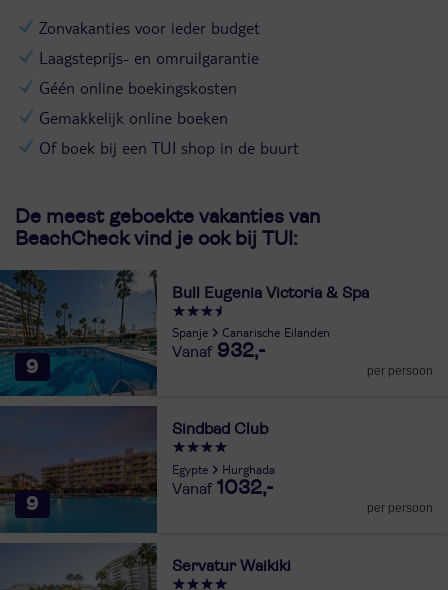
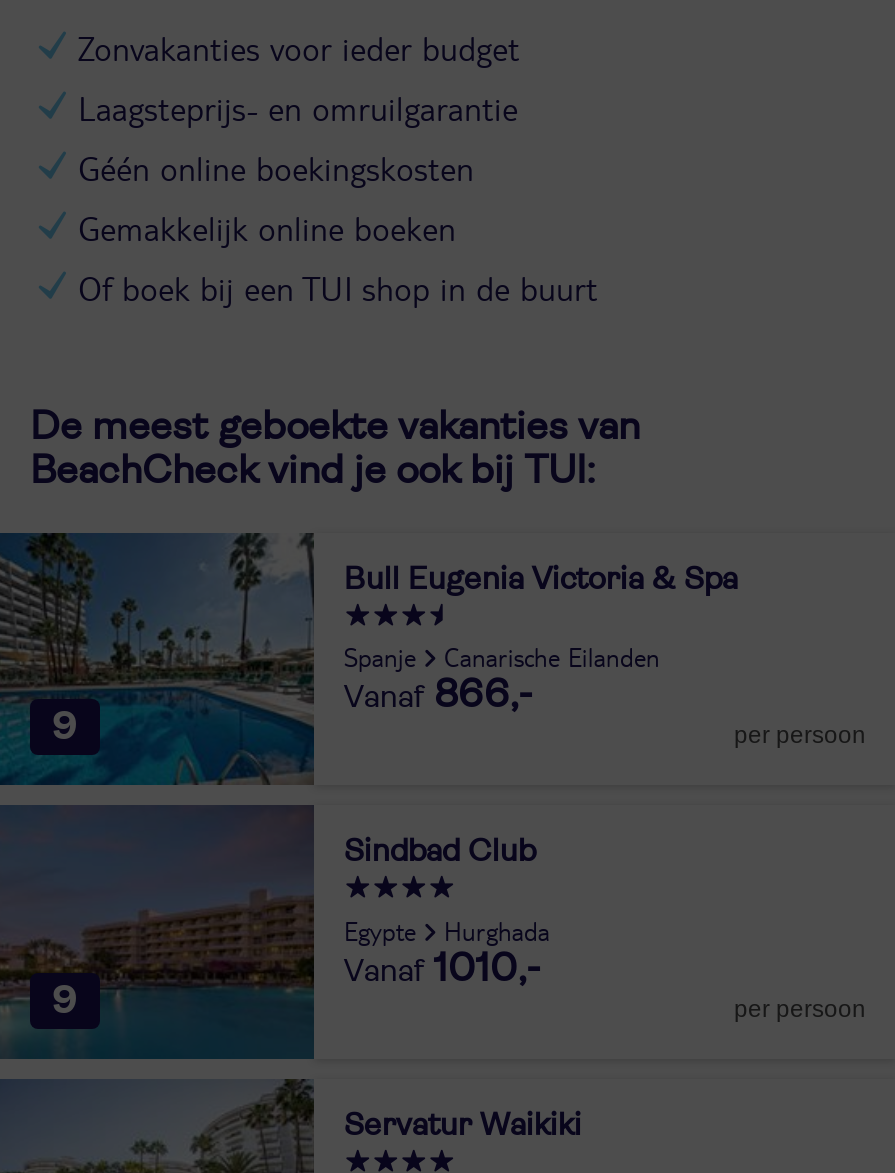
[217,341,266,361] 932,- -> [434,675,534,715] 866,-
[217,477,274,497] 1032,- -> [434,948,542,988] 1010,-

